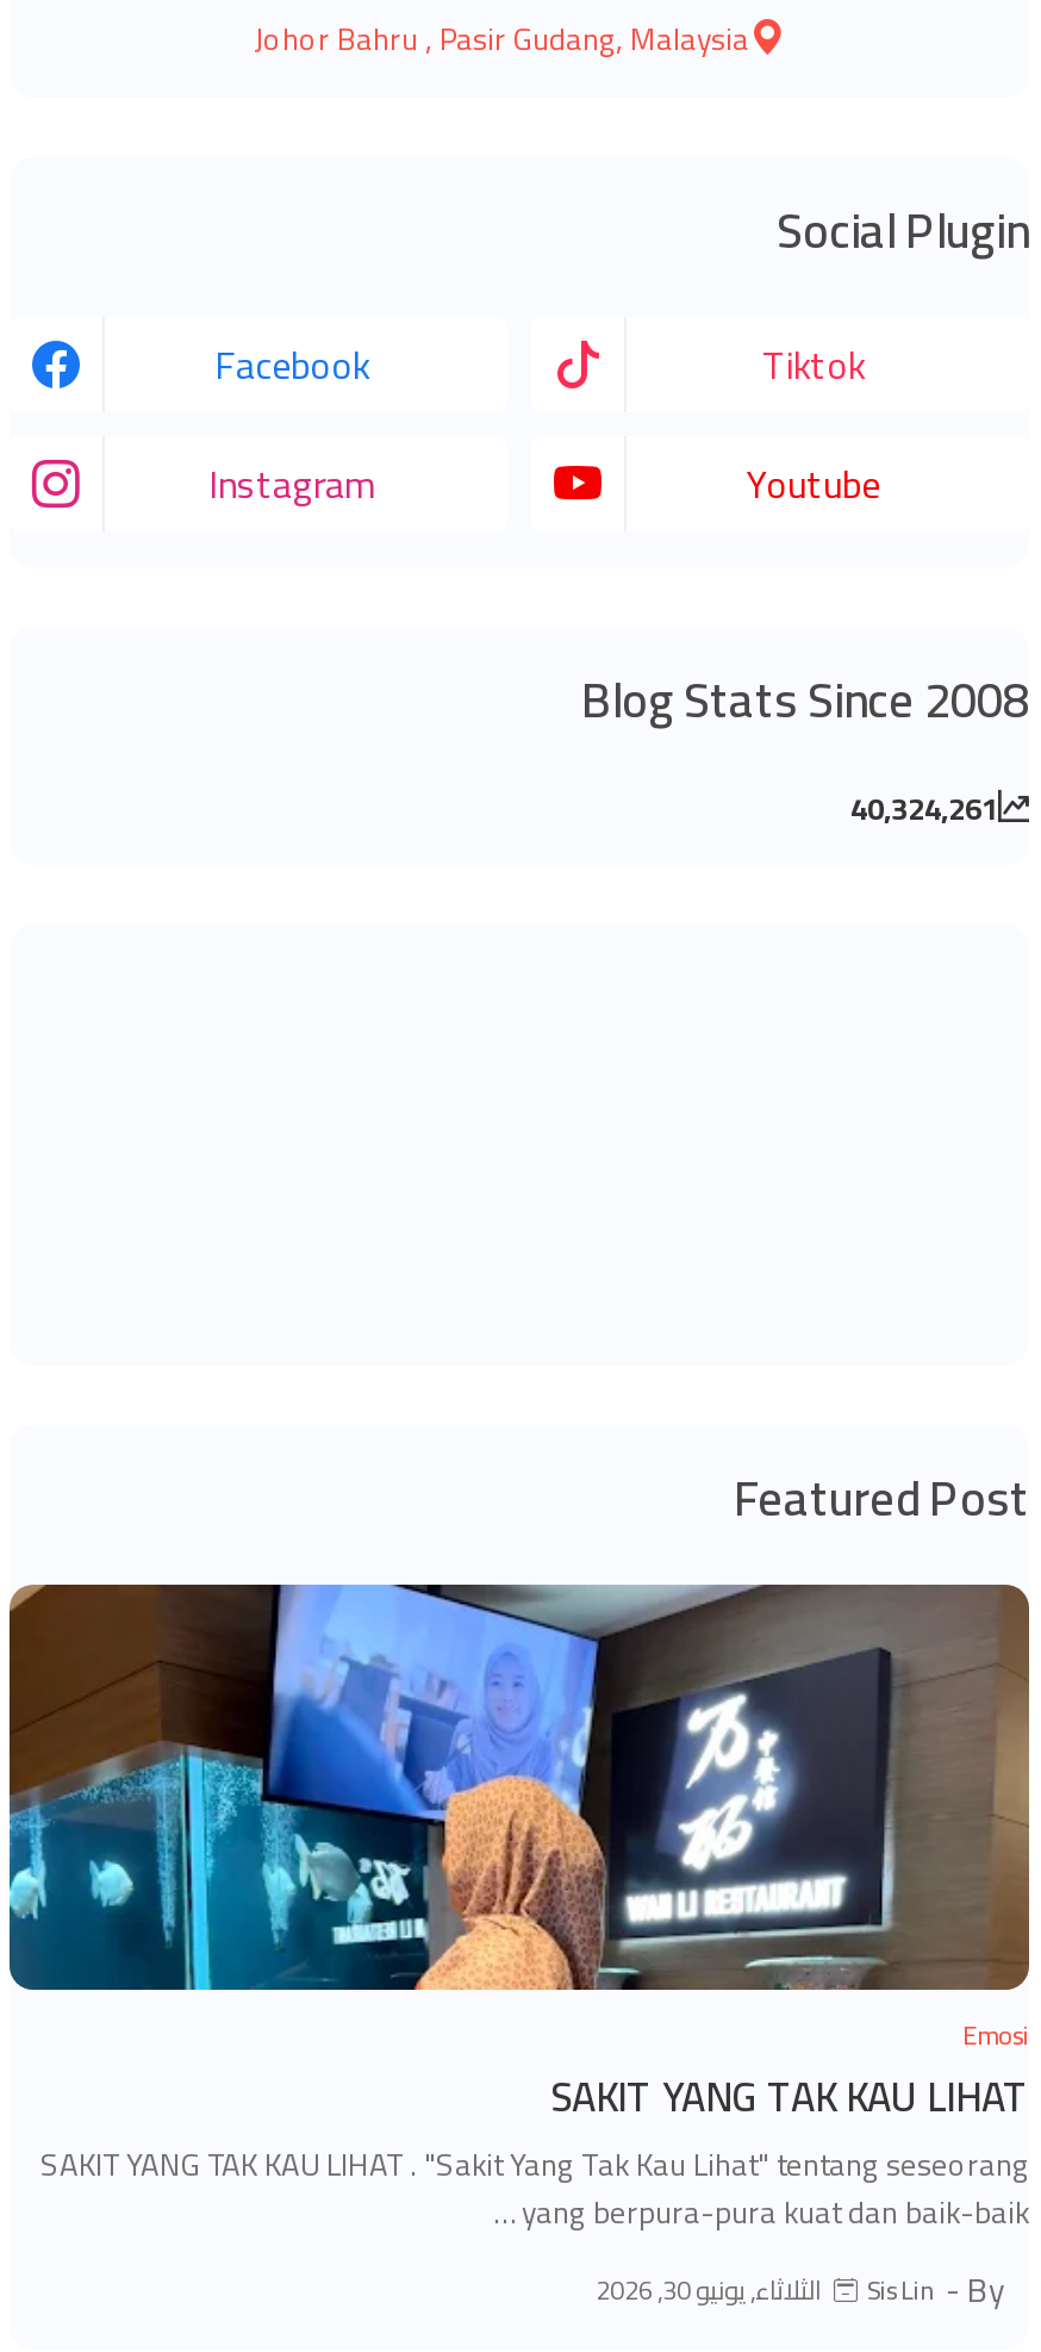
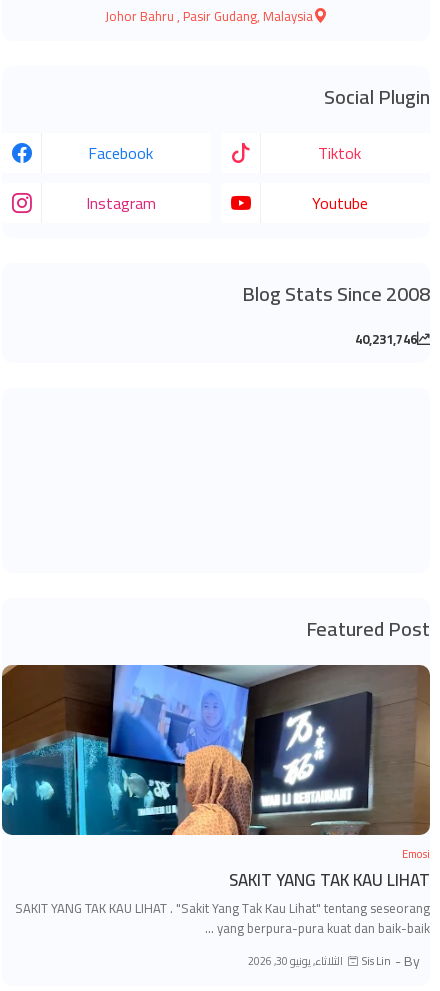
[850,779,998,836] 40,324,261 -> [355,327,417,351] 40,231,746

